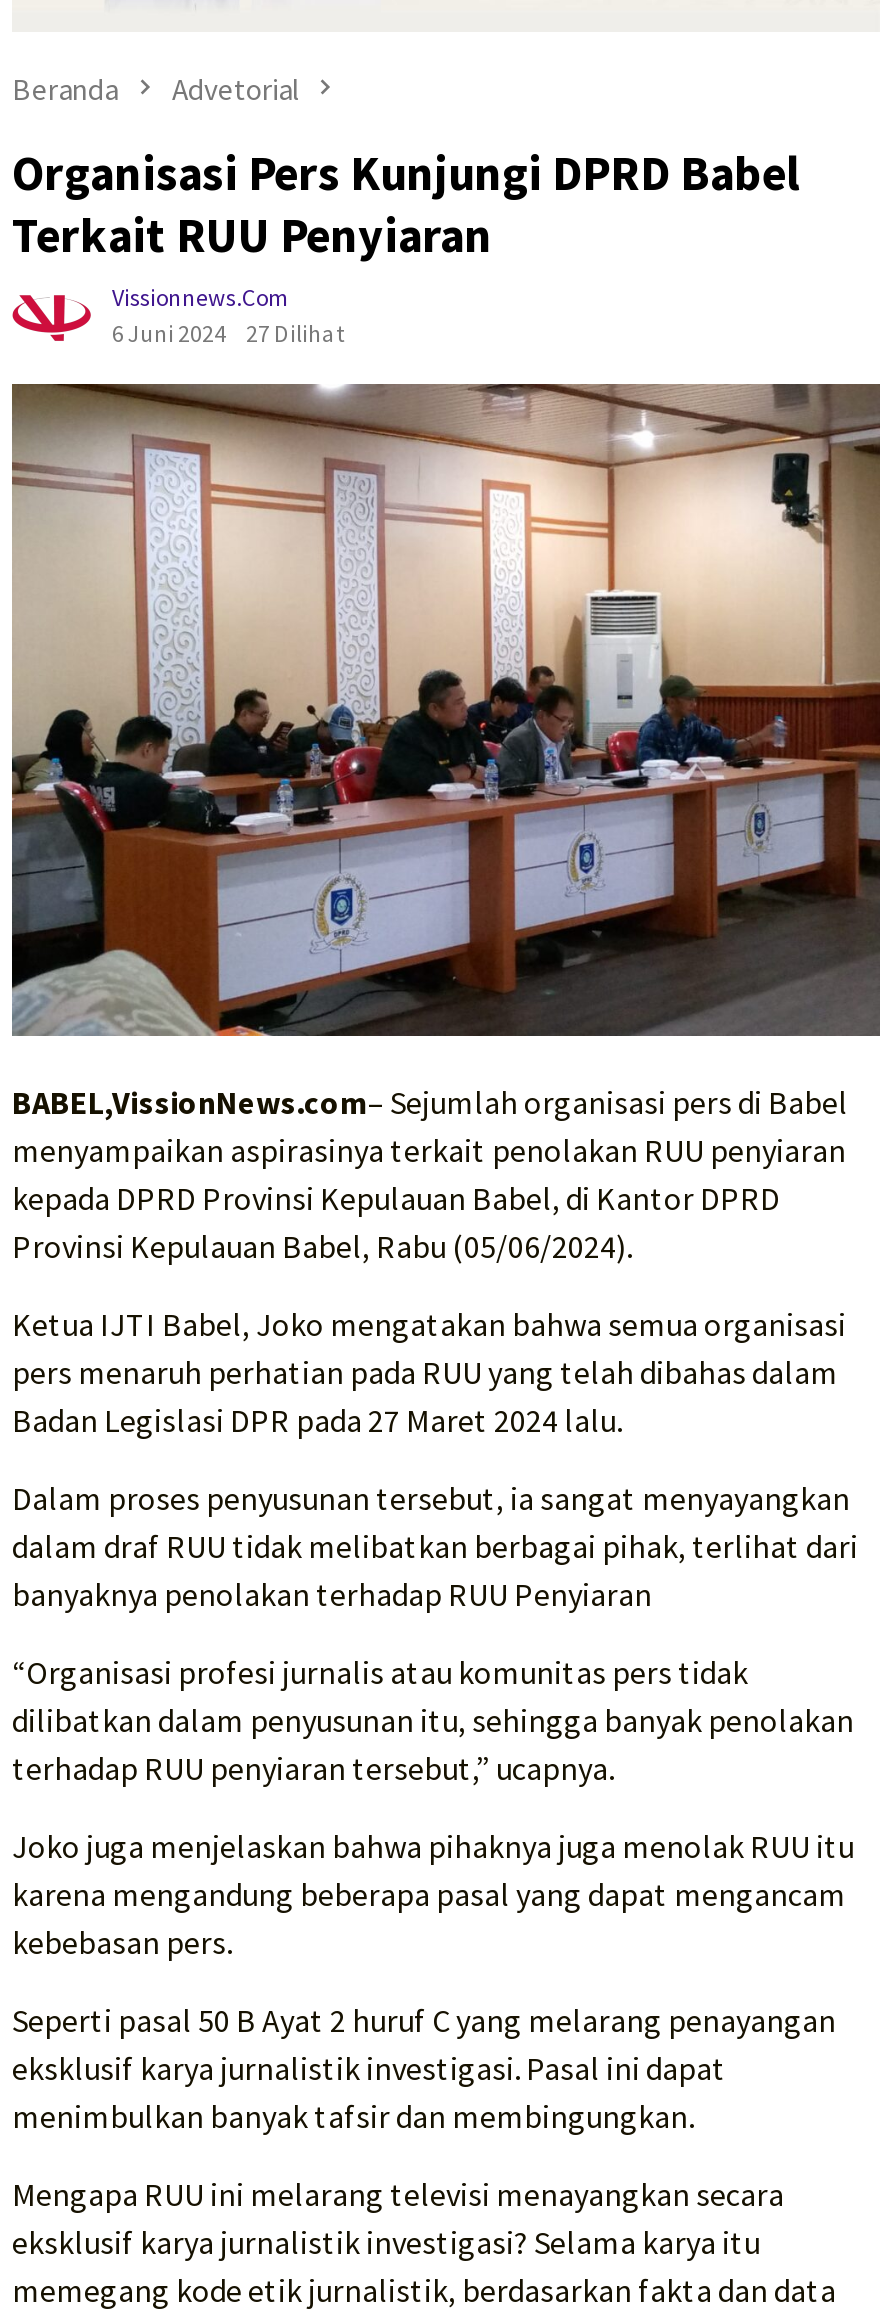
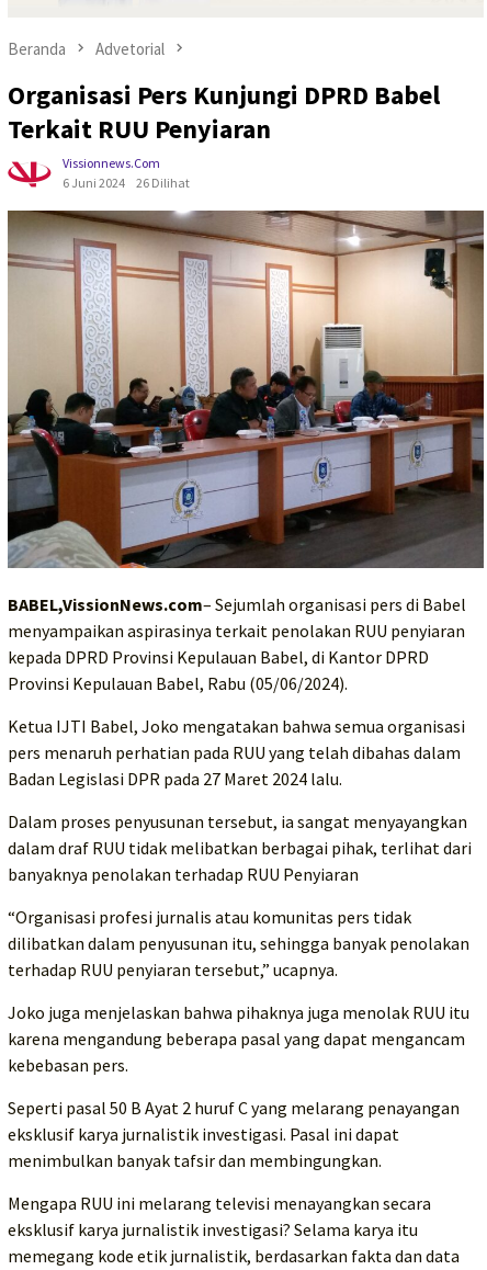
[112,319,344,349] 6 Juni 2024 27 Dilihat -> [63,175,190,191] 6 Juni 2024 26 Dilihat

